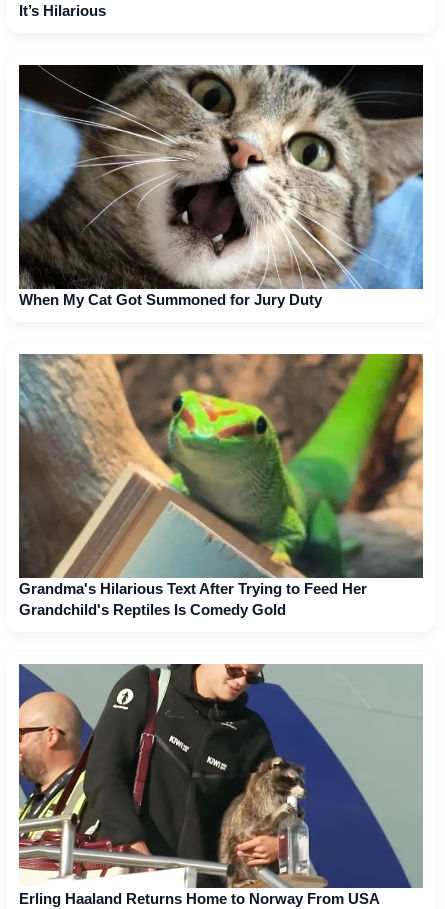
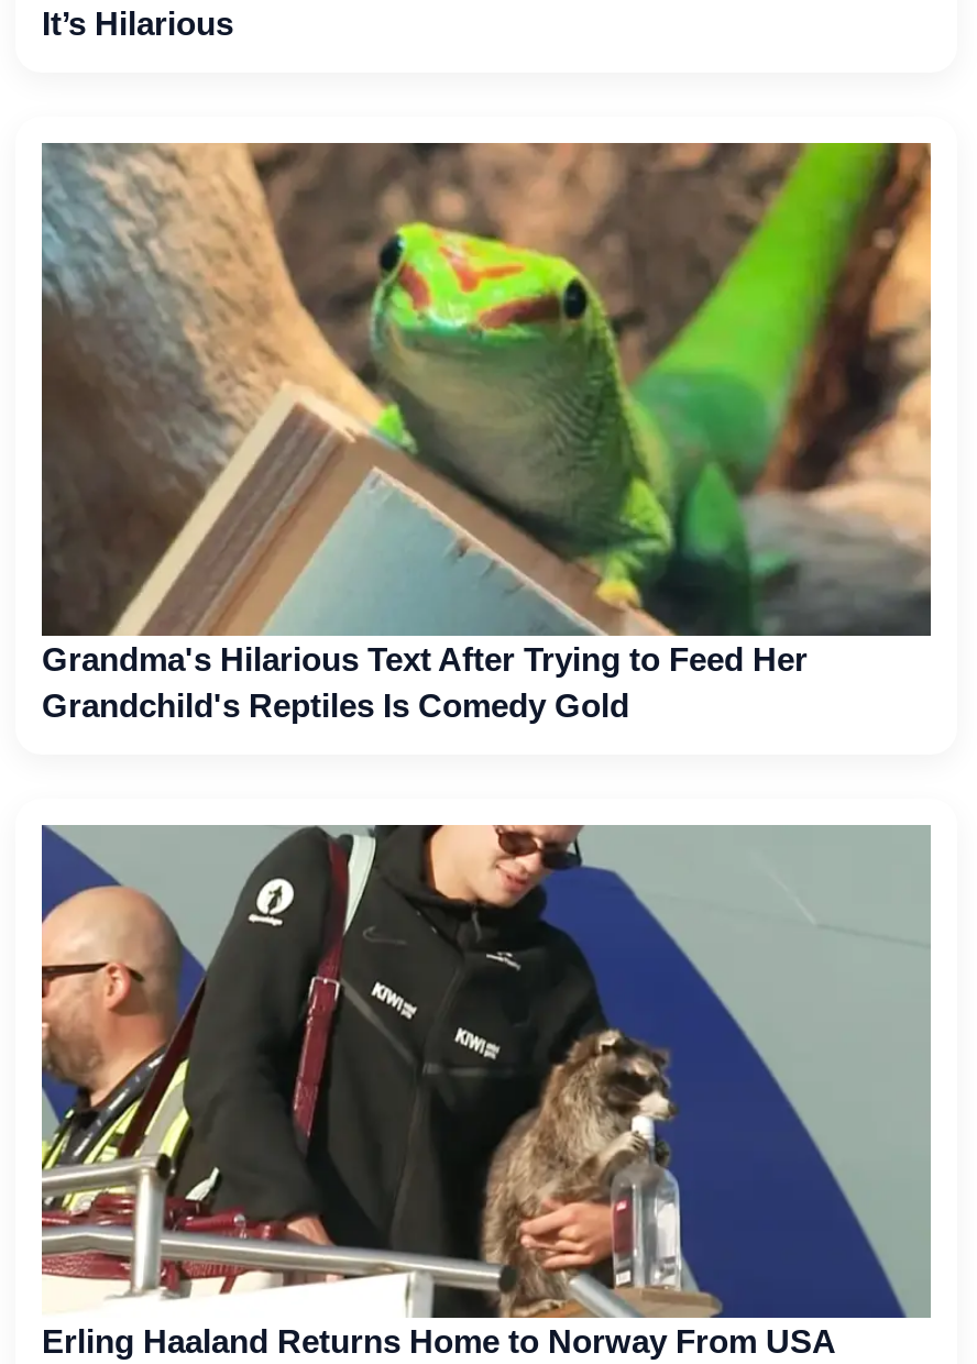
[18,64,424,308] [image] | When My Cat Got Summoned for Jury Duty -> none

